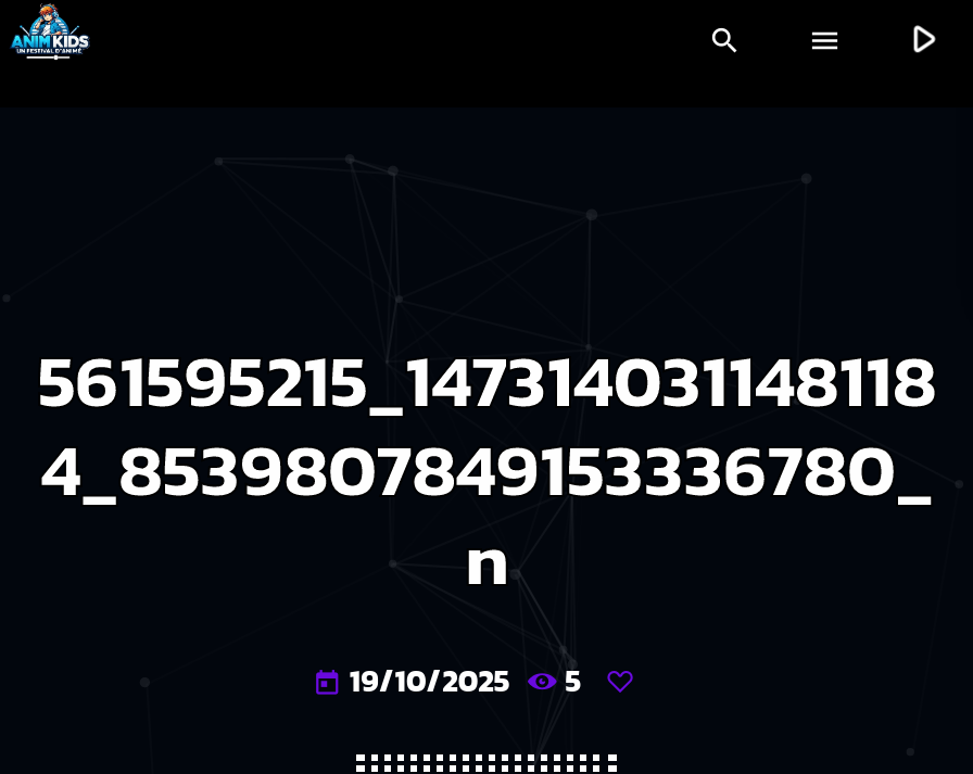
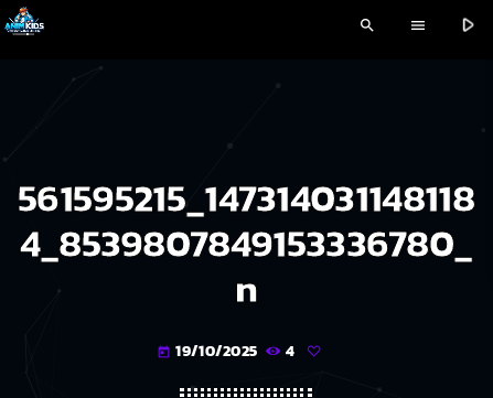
[565,659,588,704] 5 -> [285,339,298,363] 4

